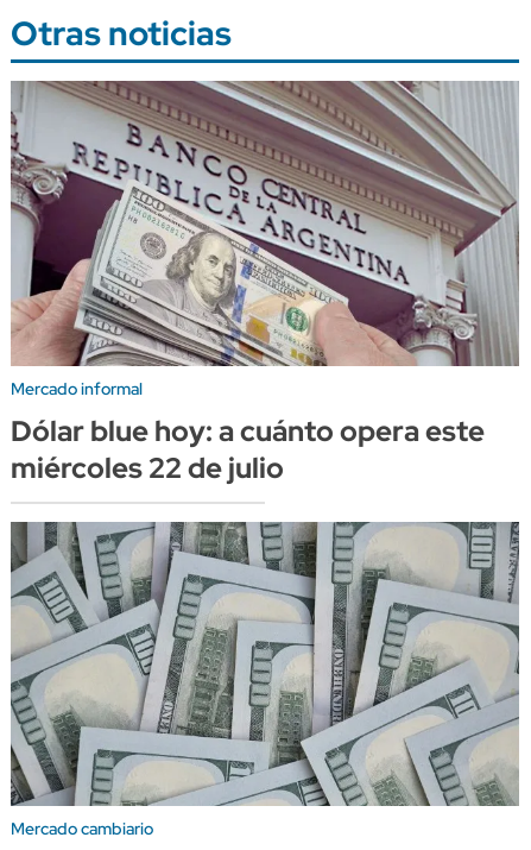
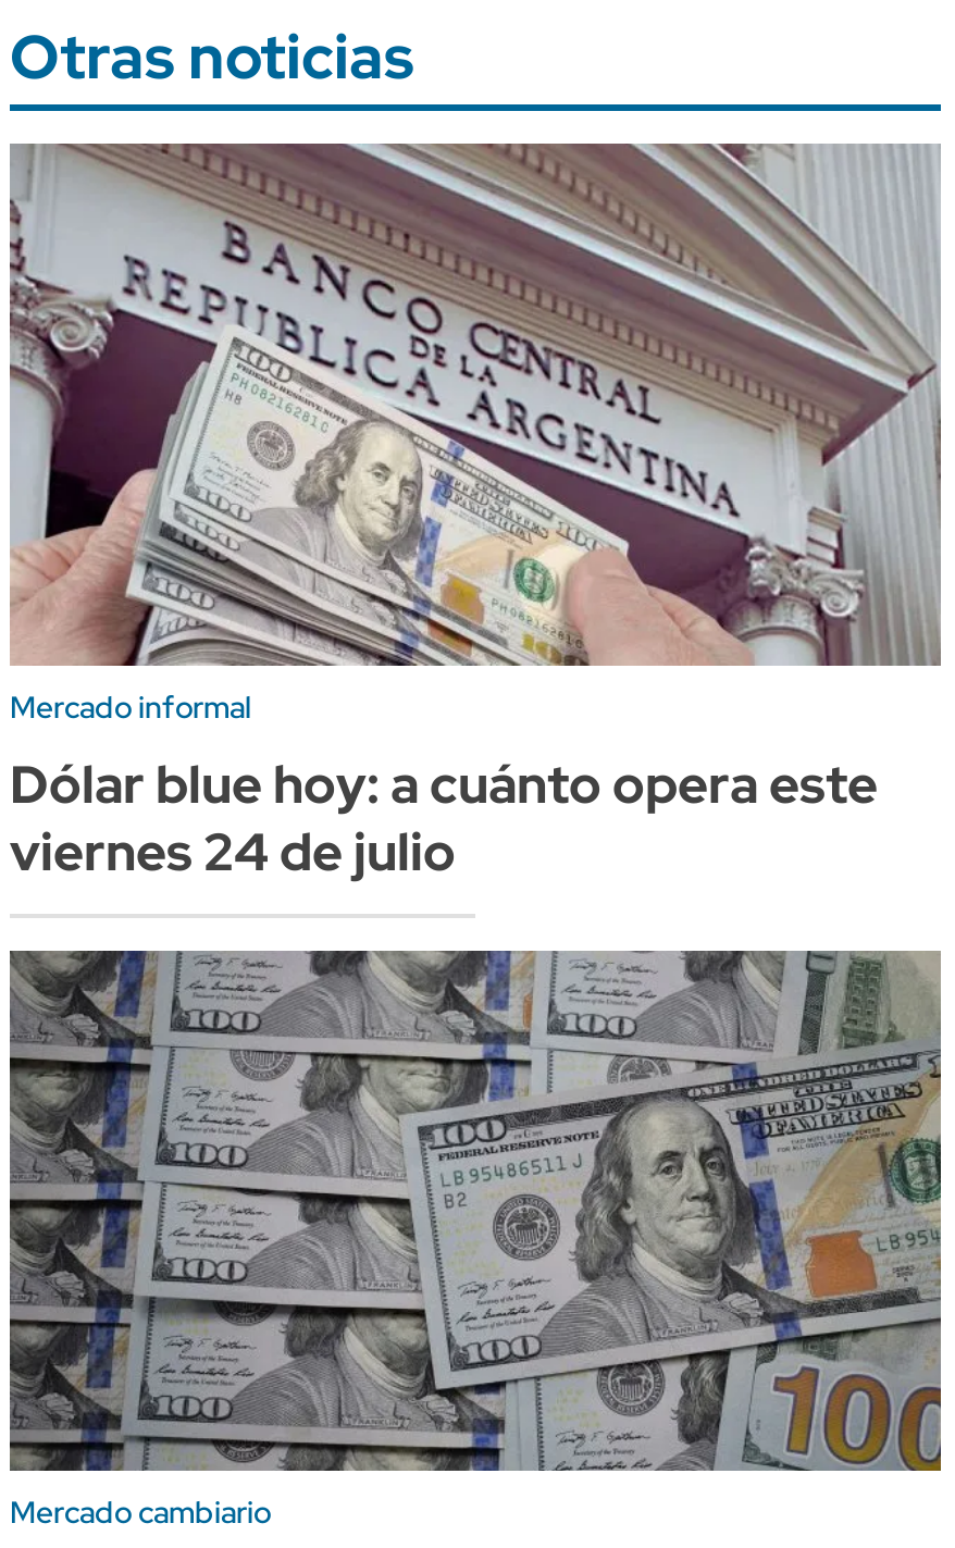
[11,449,284,486] miércoles 22 de julio -> [10,817,456,885] viernes 24 de julio
[11,522,519,807] [image] -> [10,951,941,1473] [image]

